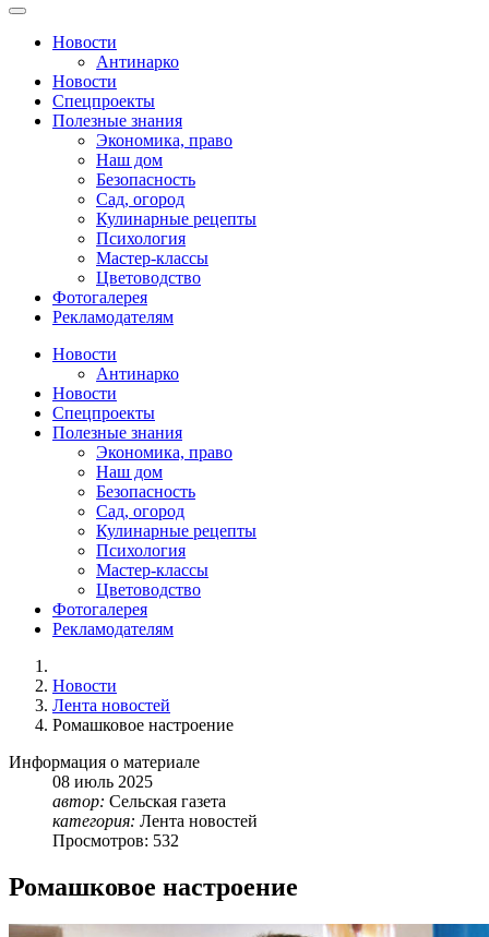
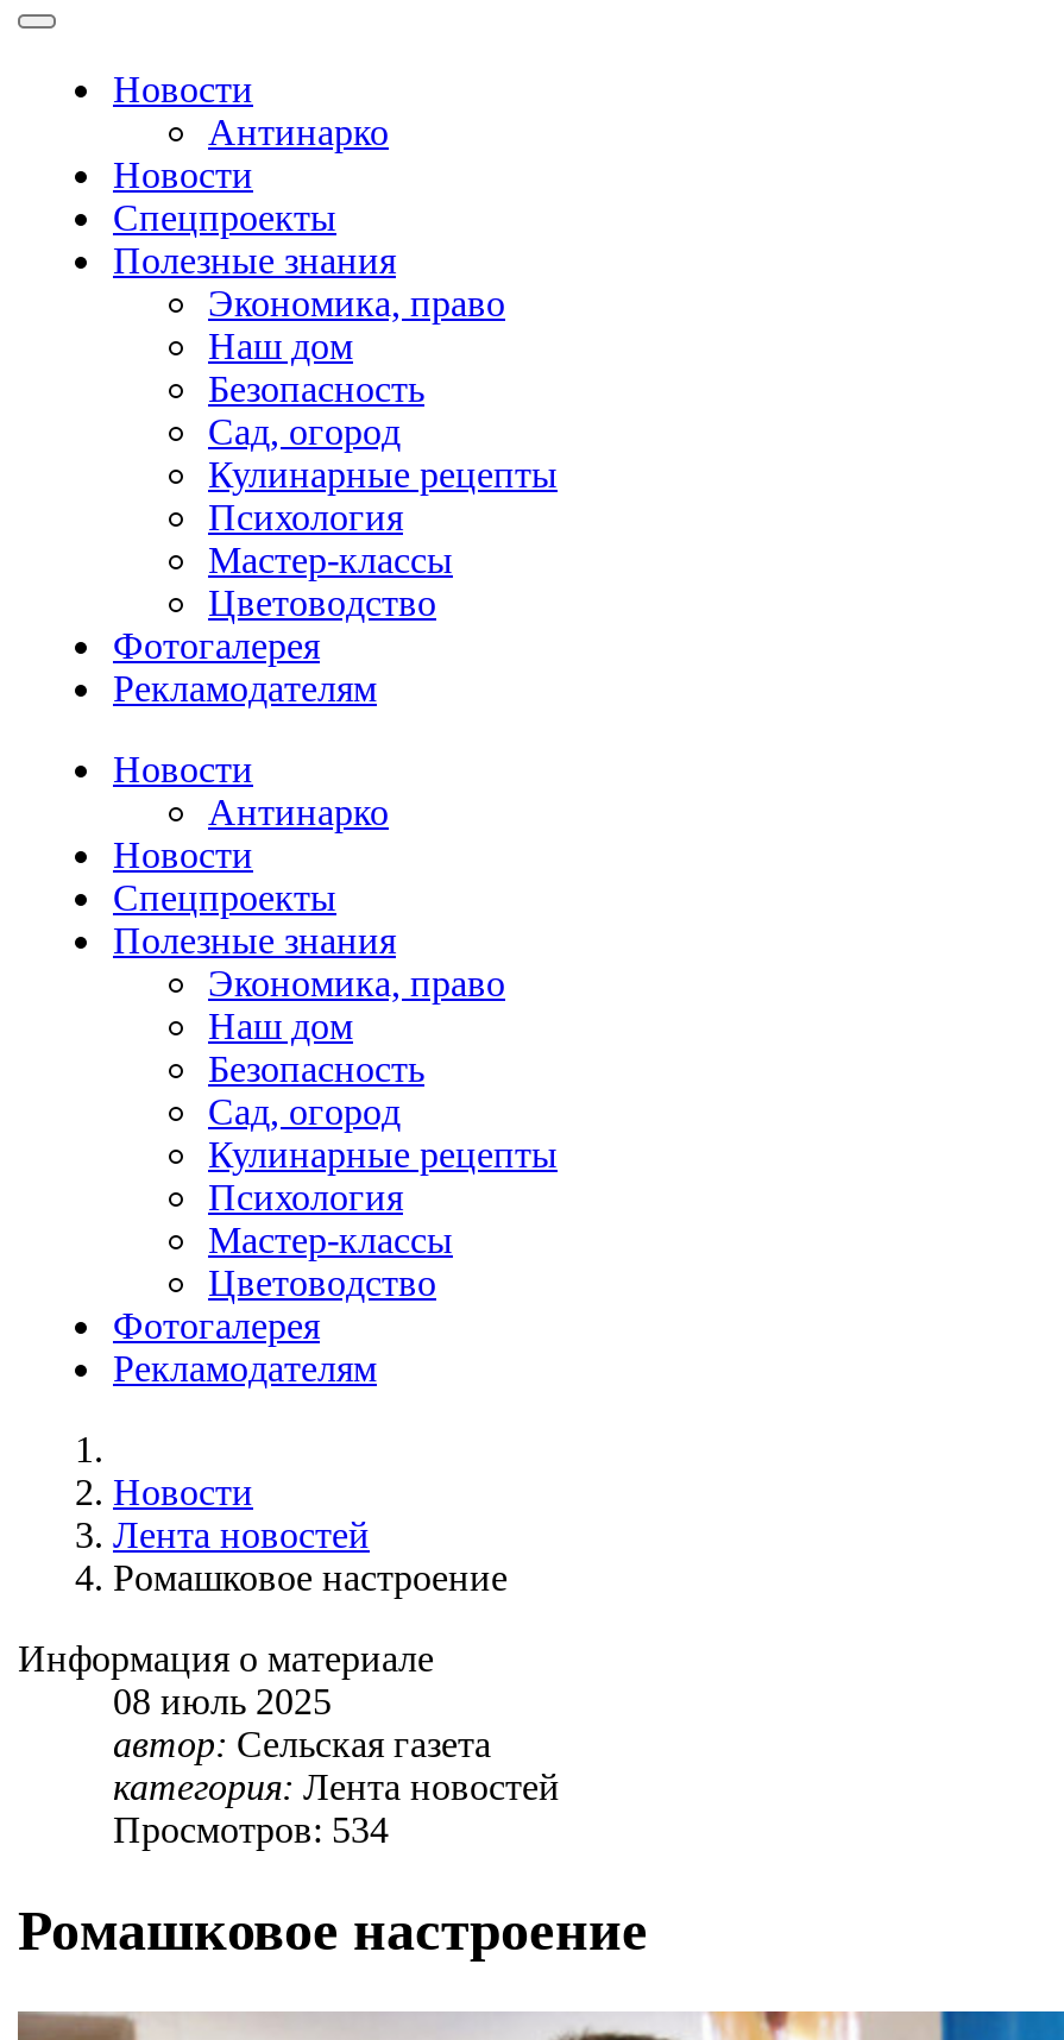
[52,832,179,850] Просмотров: 532 -> [113,1810,389,1851] Просмотров: 534

